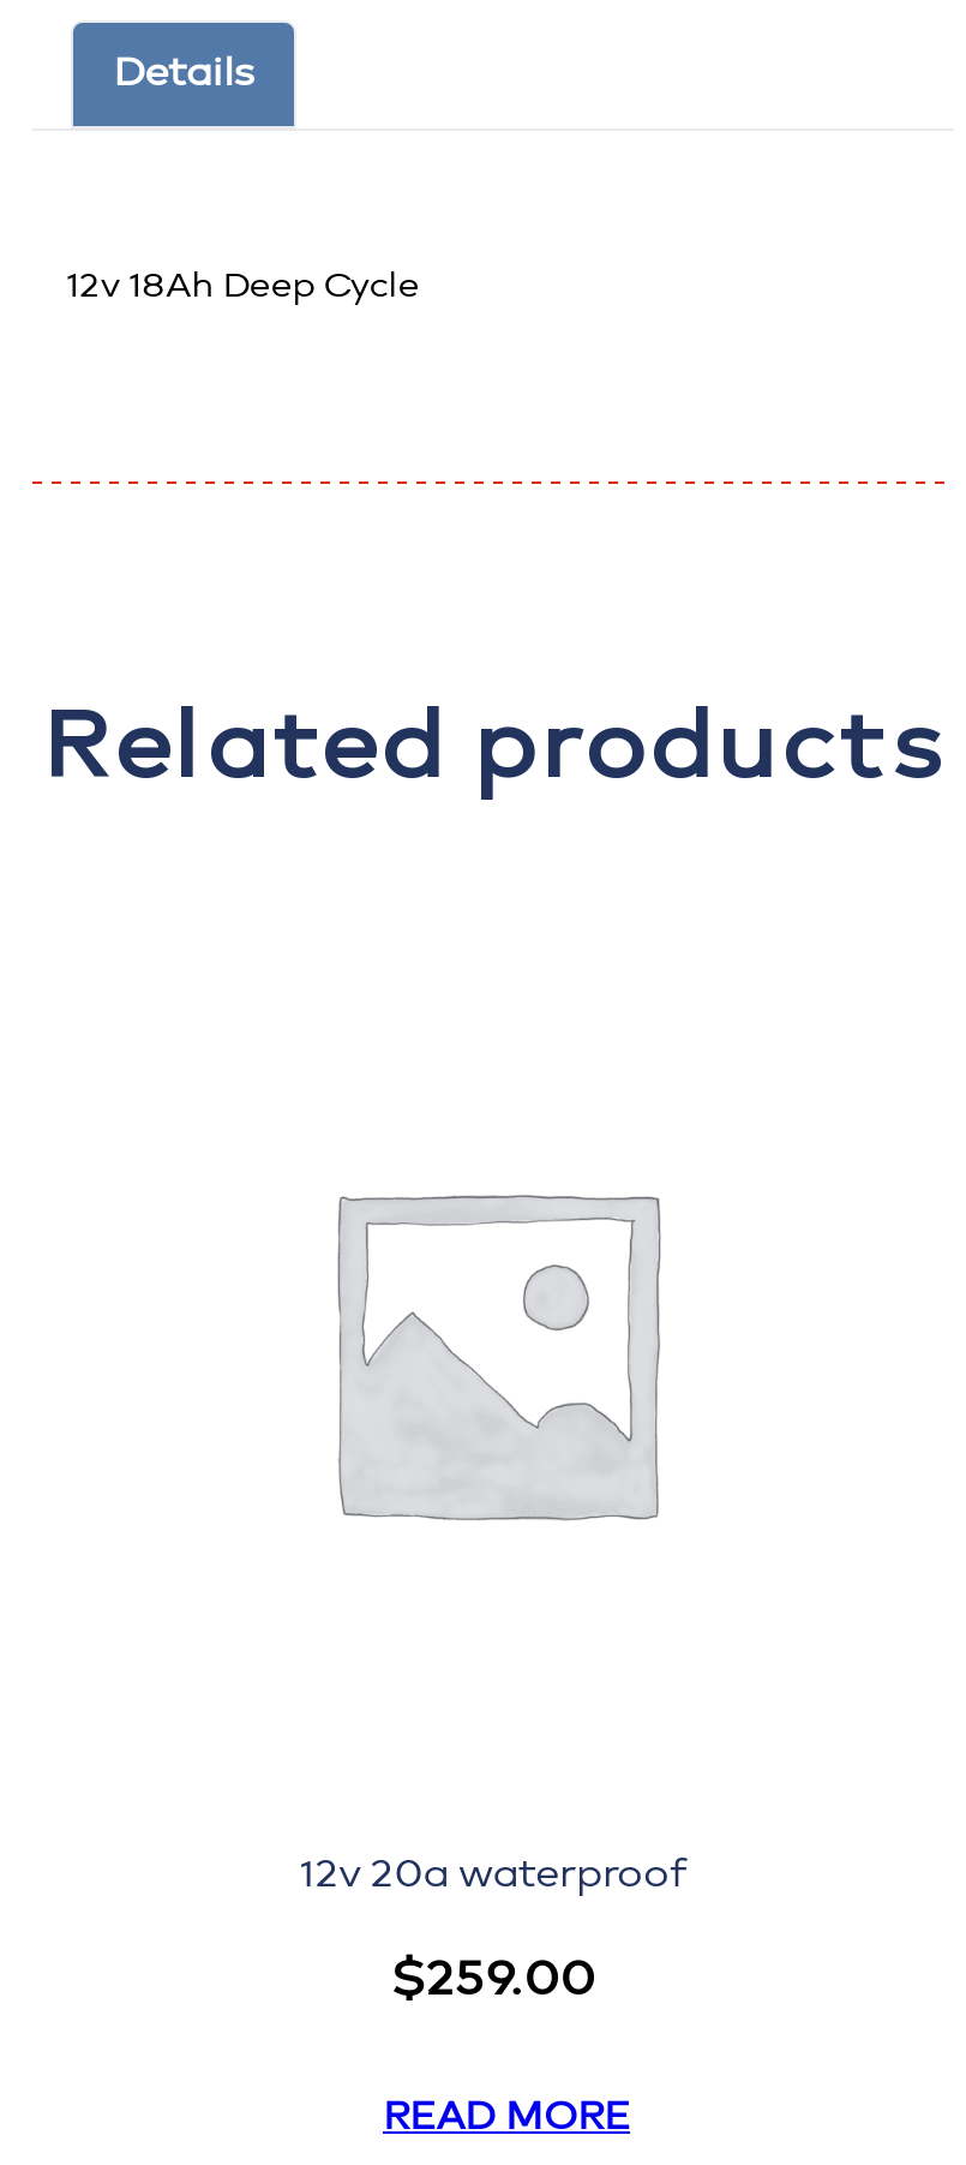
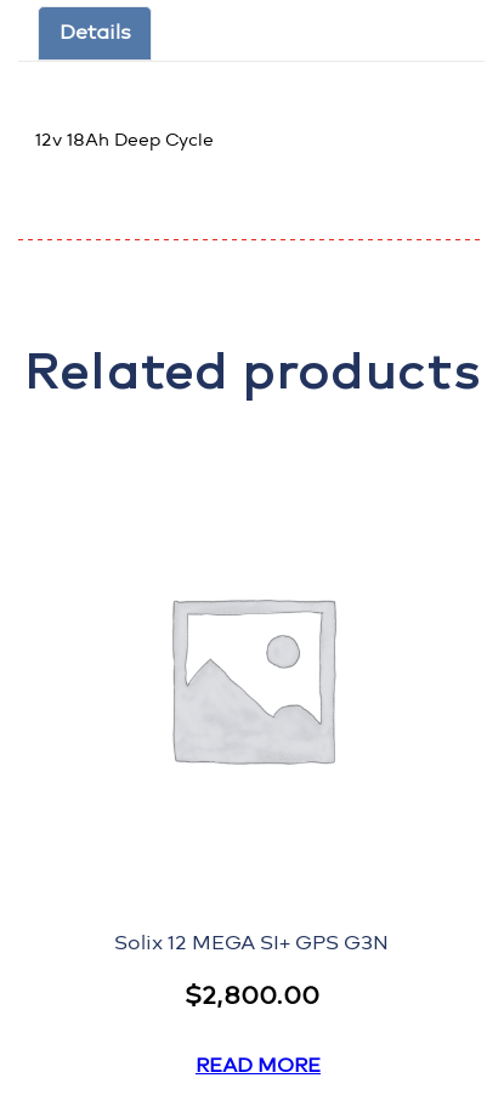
[300,1850,686,1896] 12v 20a waterproof -> [114,931,389,954] Solix 12 MEGA SI+ GPS G3N
[391,1949,595,2007] $259.00 -> [184,981,319,1010] $2,800.00

